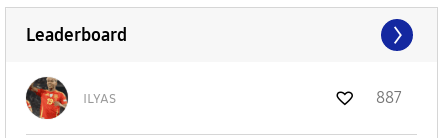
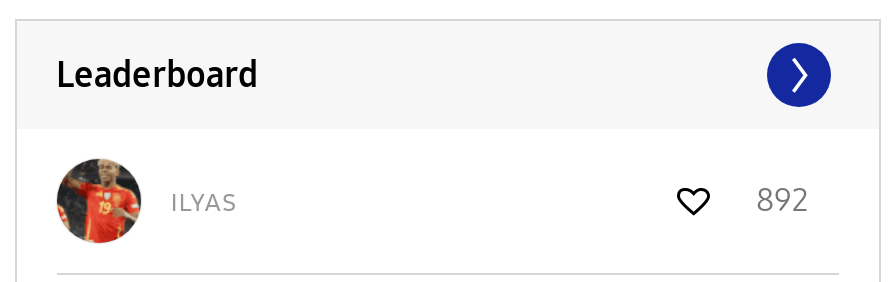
[371,88,401,107] 887 -> [748,181,808,219] 892

